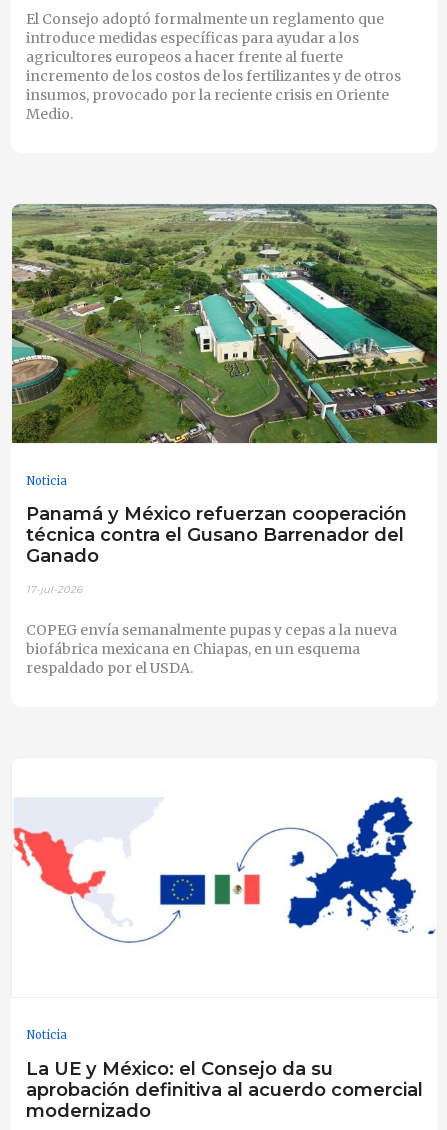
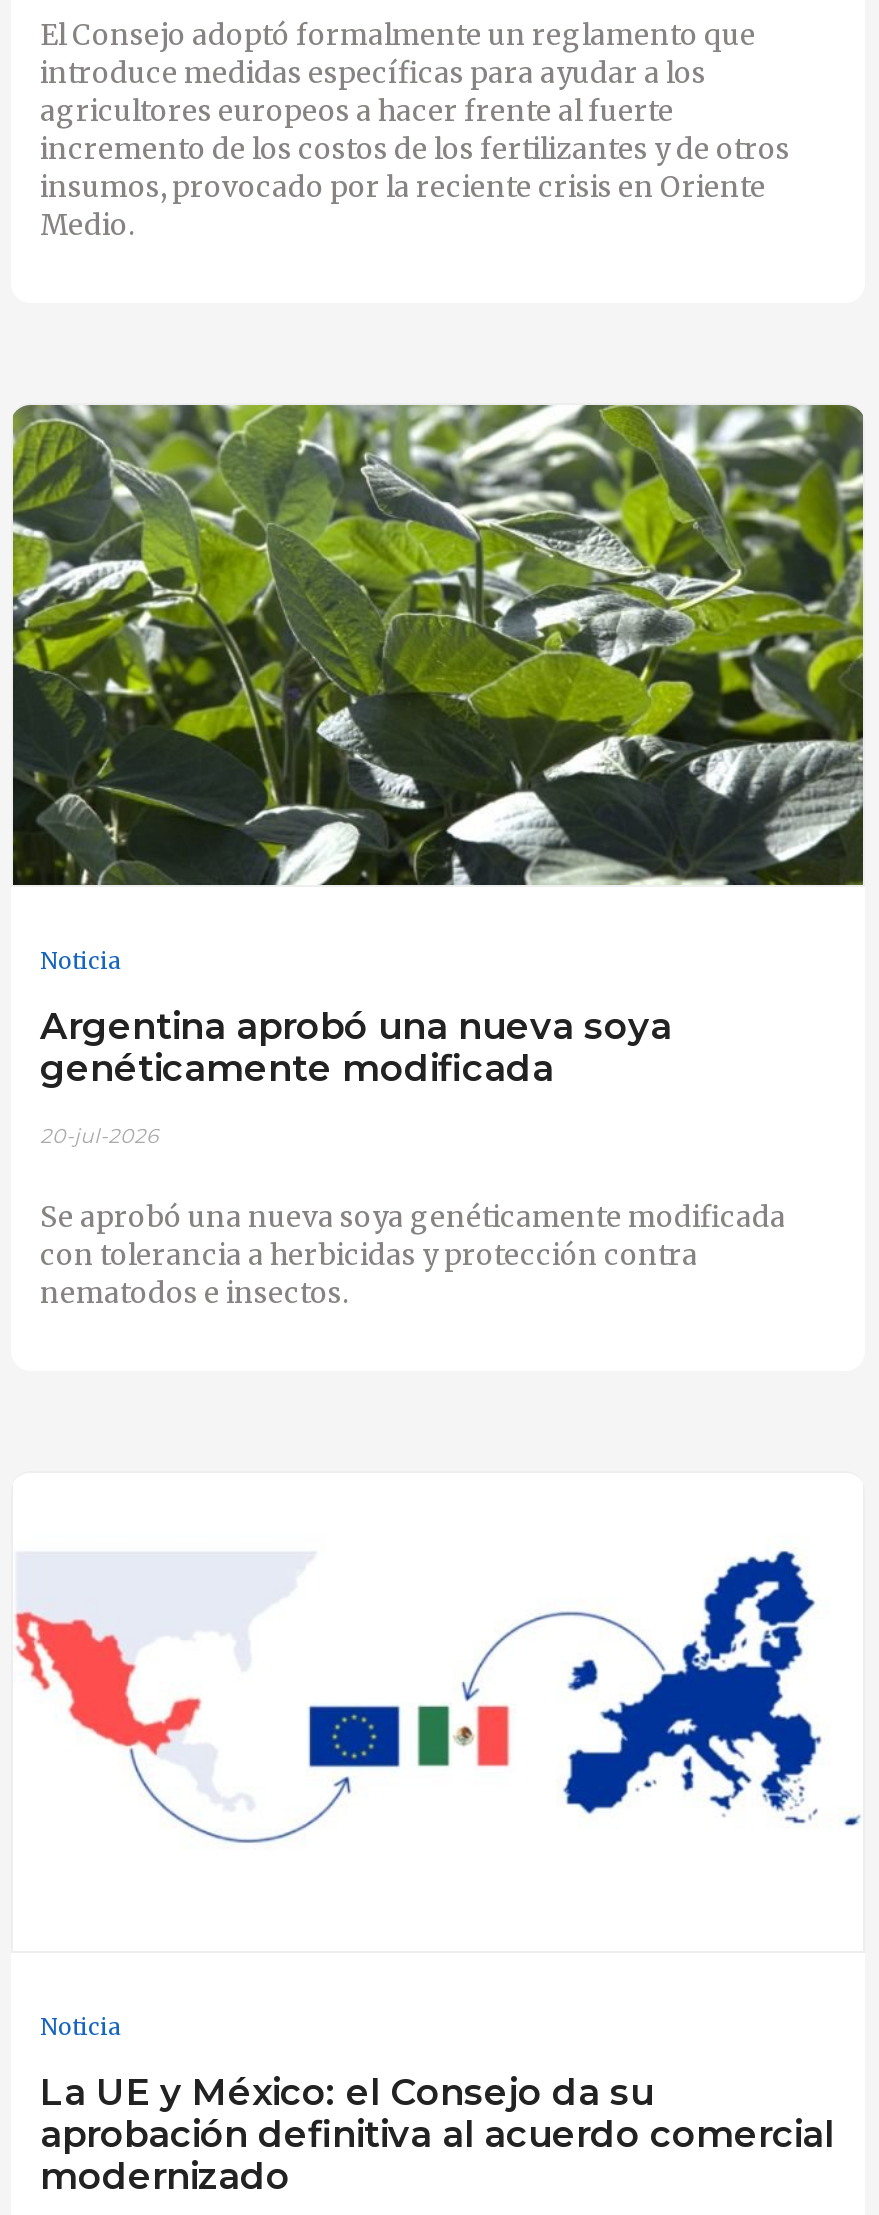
[11,203,438,444] [image] -> [11,403,865,887] [image]
[25,502,406,567] Panamá y México refuerzan cooperación | técnica contra el Gusano Barrenador del | Ganado -> [40,1004,672,1092] Argentina aprobó una nueva soya | genéticamente modificada
[25,583,81,596] 17-jul-2026 -> [40,1123,158,1149] 20-jul-2026
[25,621,396,677] COPEG envía semanalmente pupas y cepas a la nueva | biofábrica mexicana en Chiapas, en un esquema | respaldado por el USDA. -> [40,1199,786,1311] Se aprobó una nueva soya genéticamente modificada | con tolerancia a herbicidas y protección contra | nematodos e insectos.

